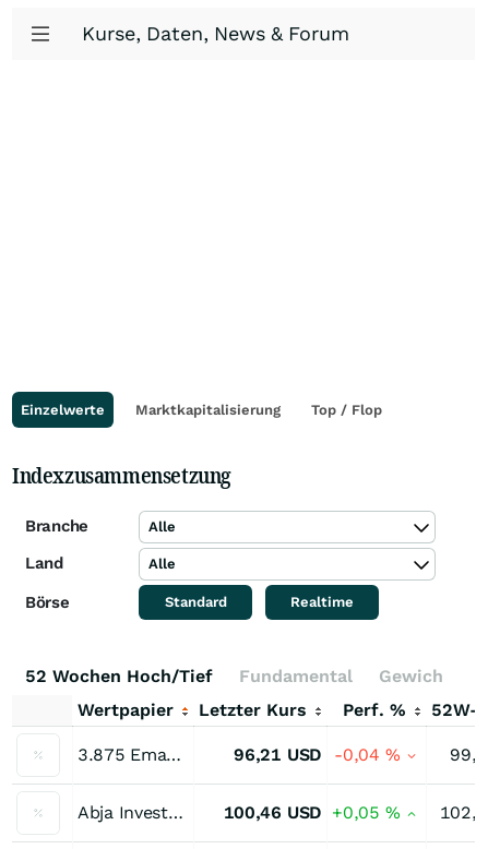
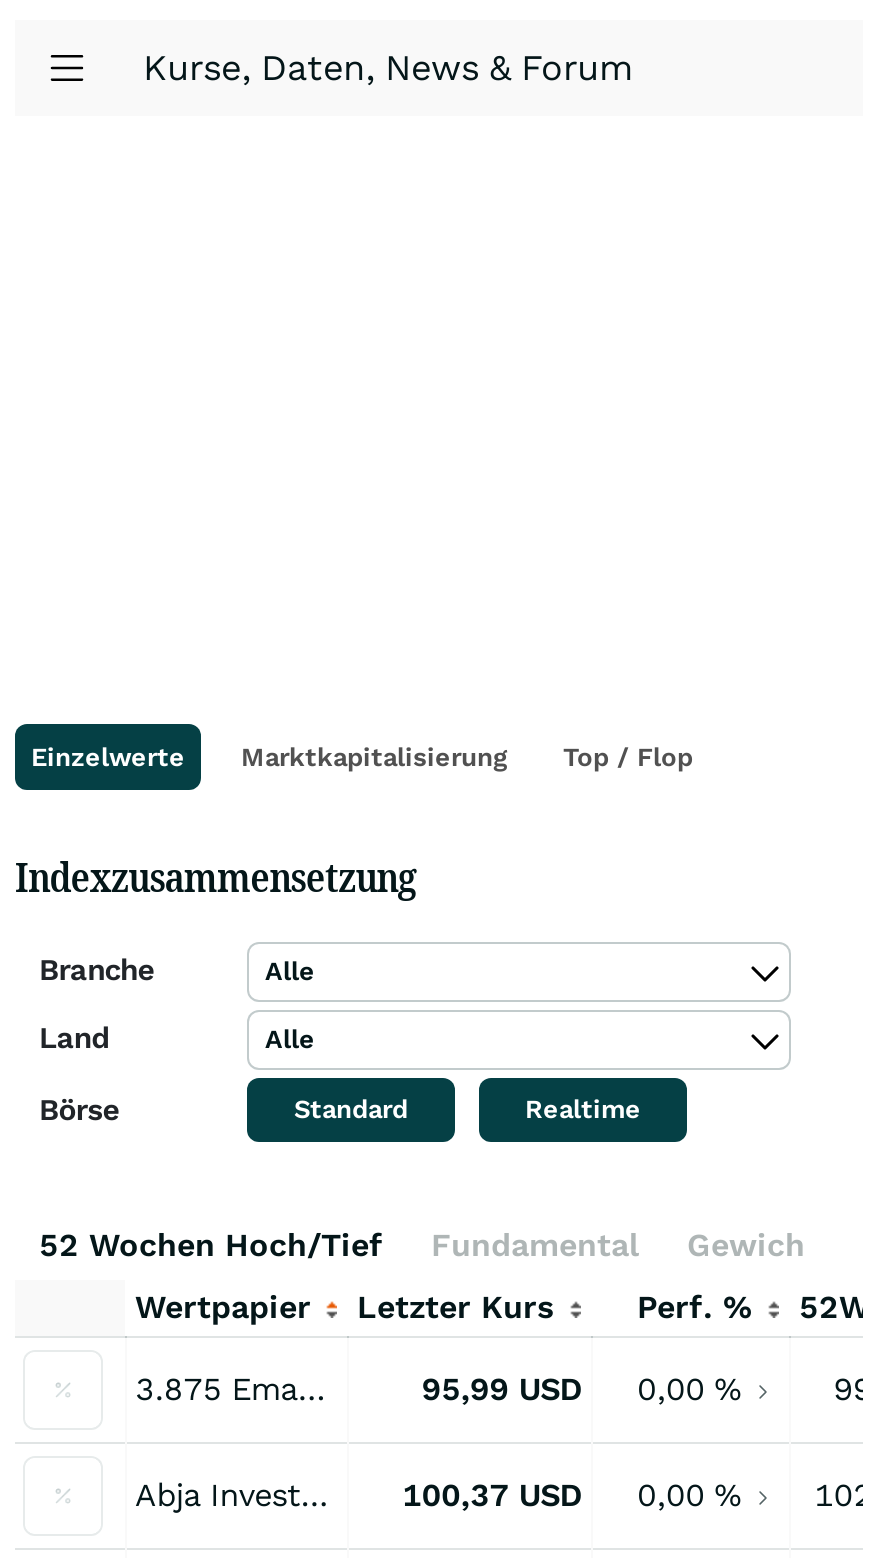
[234,744,400,765] 96,21 USD -0,04% -> [422,1370,742,1408] 95,99 USD | 0,00%
[223,802,400,823] 100,46 USD +0,05% -> [402,1476,742,1514] 100,37 USD | 0,00%

